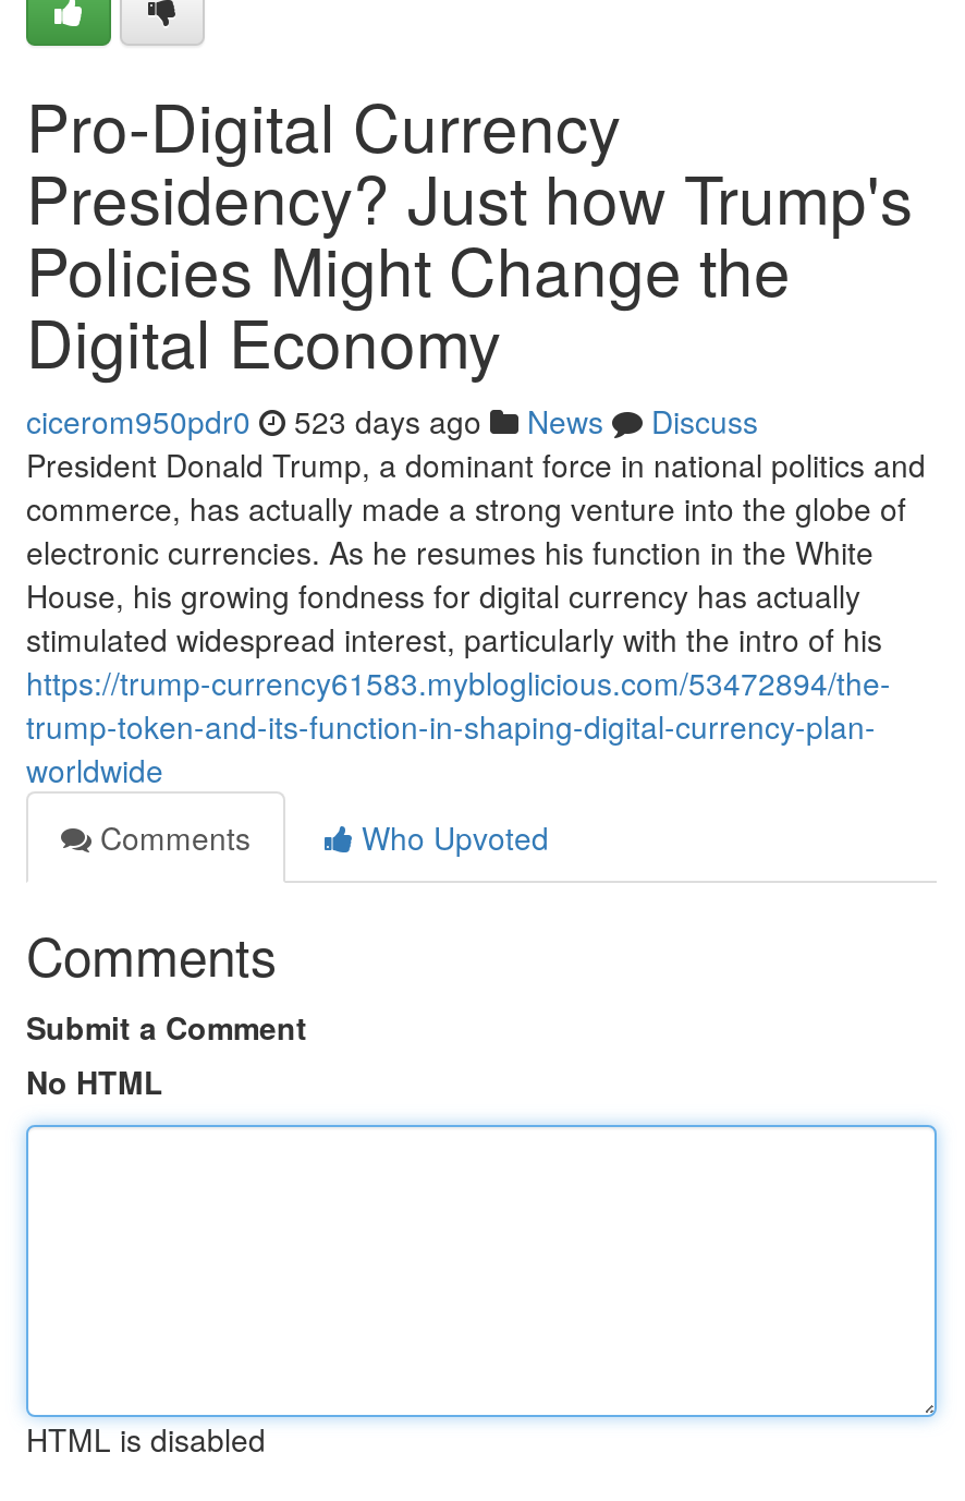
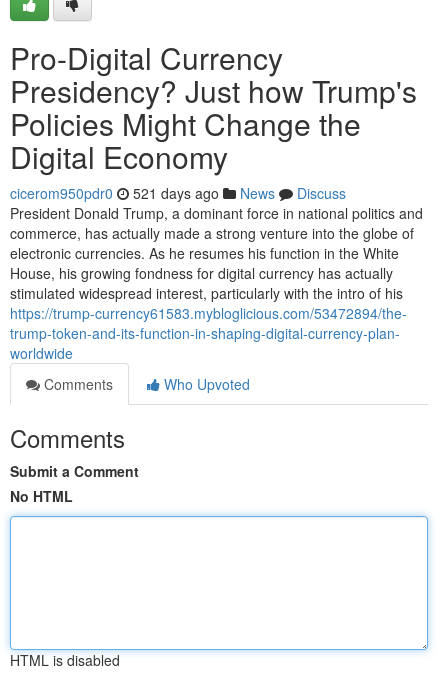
[26,399,758,443] cicerom950pdr0 523 days ago News Discuss -> [10,183,346,203] cicerom950pdr0 521 days ago News Discuss

